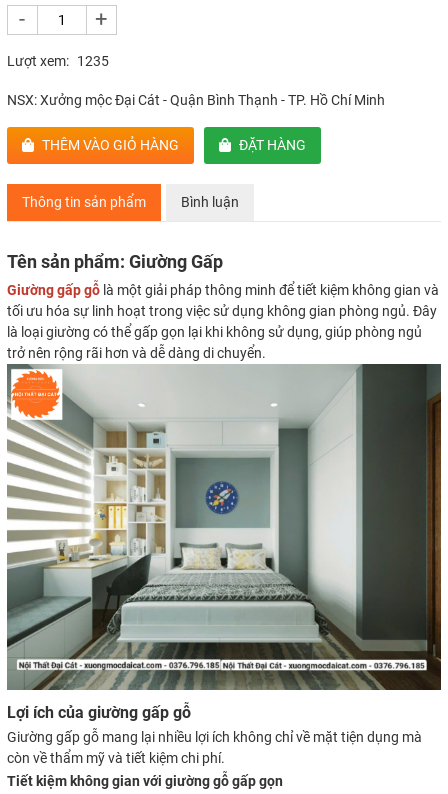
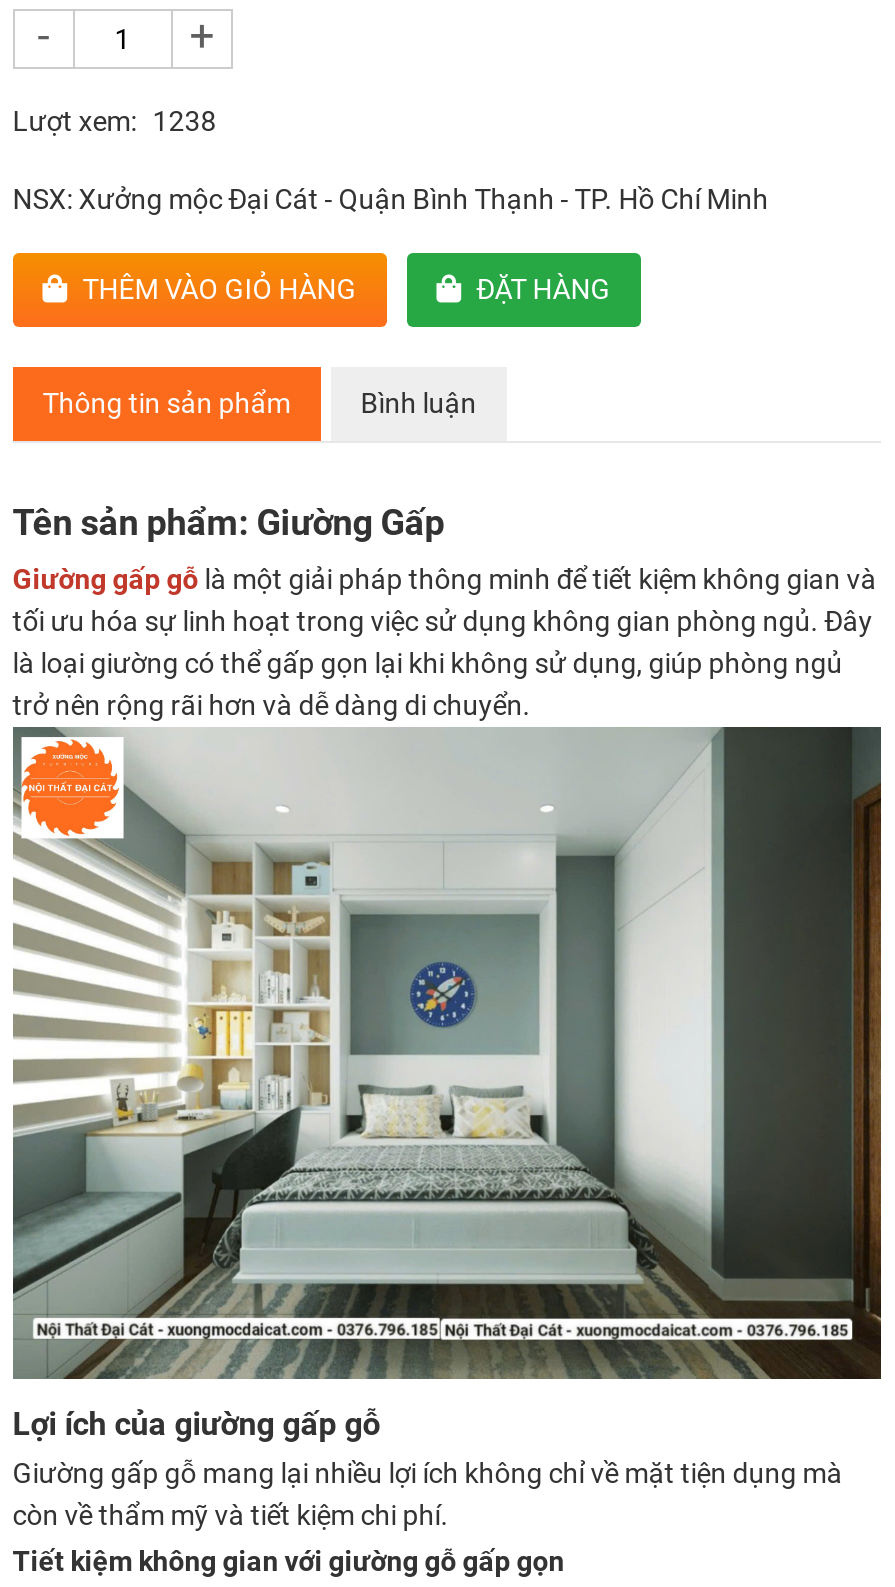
[7,53,109,69] Lượt xem: 1235 -> [12,105,216,137] Lượt xem: 1238

